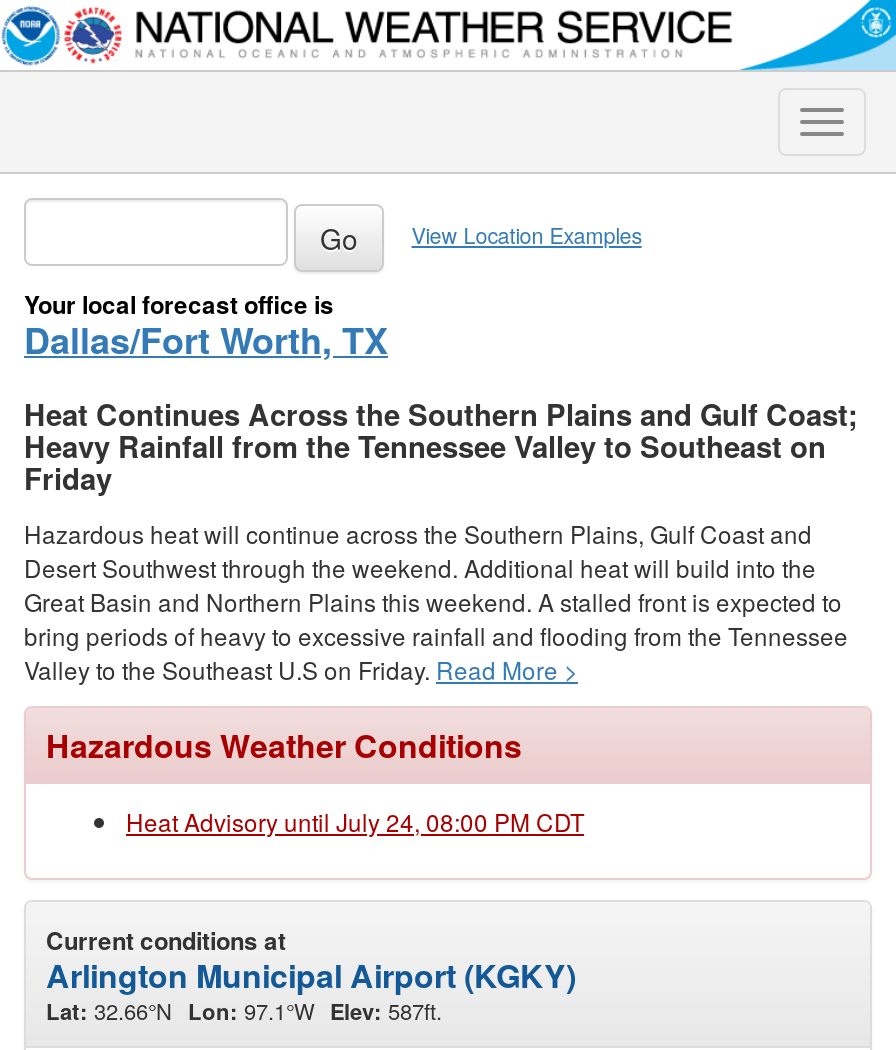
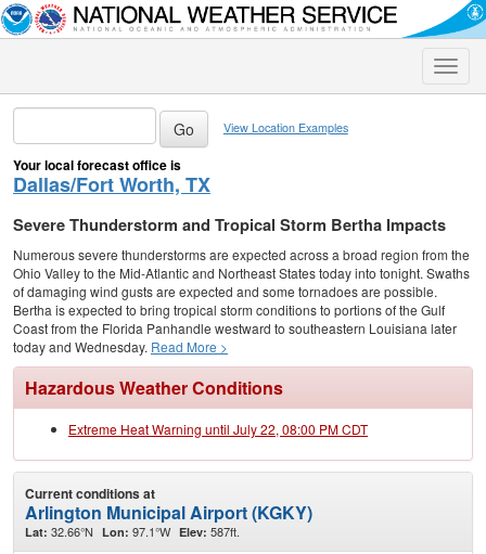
[24,393,858,685] Heat Continues Across the Southern Plains and Gulf Coast; | Heavy Rainfall from the Tennessee Valley to Southeast on | Friday | Hazardous heat will continue across the Southern Plains, Gulf Coast and | Desert Southwest through the weekend. Additional heat will build into the | Great Basin and Northern Plains this weekend. A stalled front is expected to | bring periods of heavy to excessive rainfall and flooding from the Tennessee | Valley to the Southeast U.S on Friday. Read More > -> [13,213,470,355] Severe Thunderstorm and Tropical Storm Bertha Impacts | Numerous severe thunderstorms are expected across a broad region from the | Ohio Valley to the Mid-Atlantic and Northeast States today into tonight. Swaths | of damaging wind gusts are expected and some tornadoes are possible. | Bertha is expected to bring tropical storm conditions to portions of the Gulf | Coast from the Florida Panhandle westward to southeastern Louisiana later | today and Wednesday. Read More >
[126,803,584,837] Heat Advisory until July 24, 08:00 PM CDT -> [68,419,368,438] Extreme Heat Warning until July 22, 08:00 PM CDT

